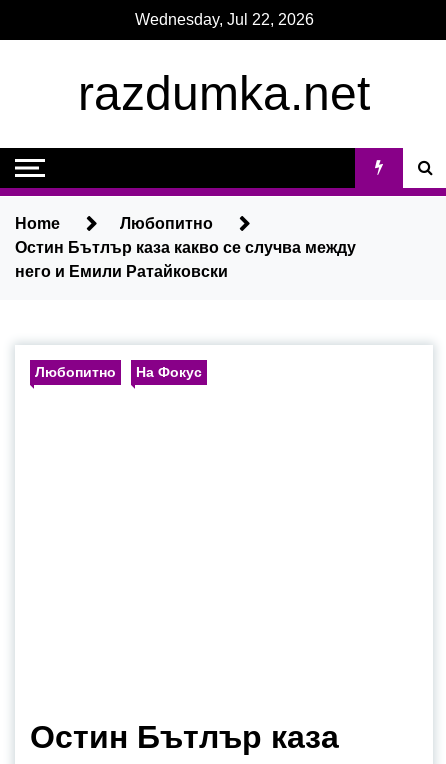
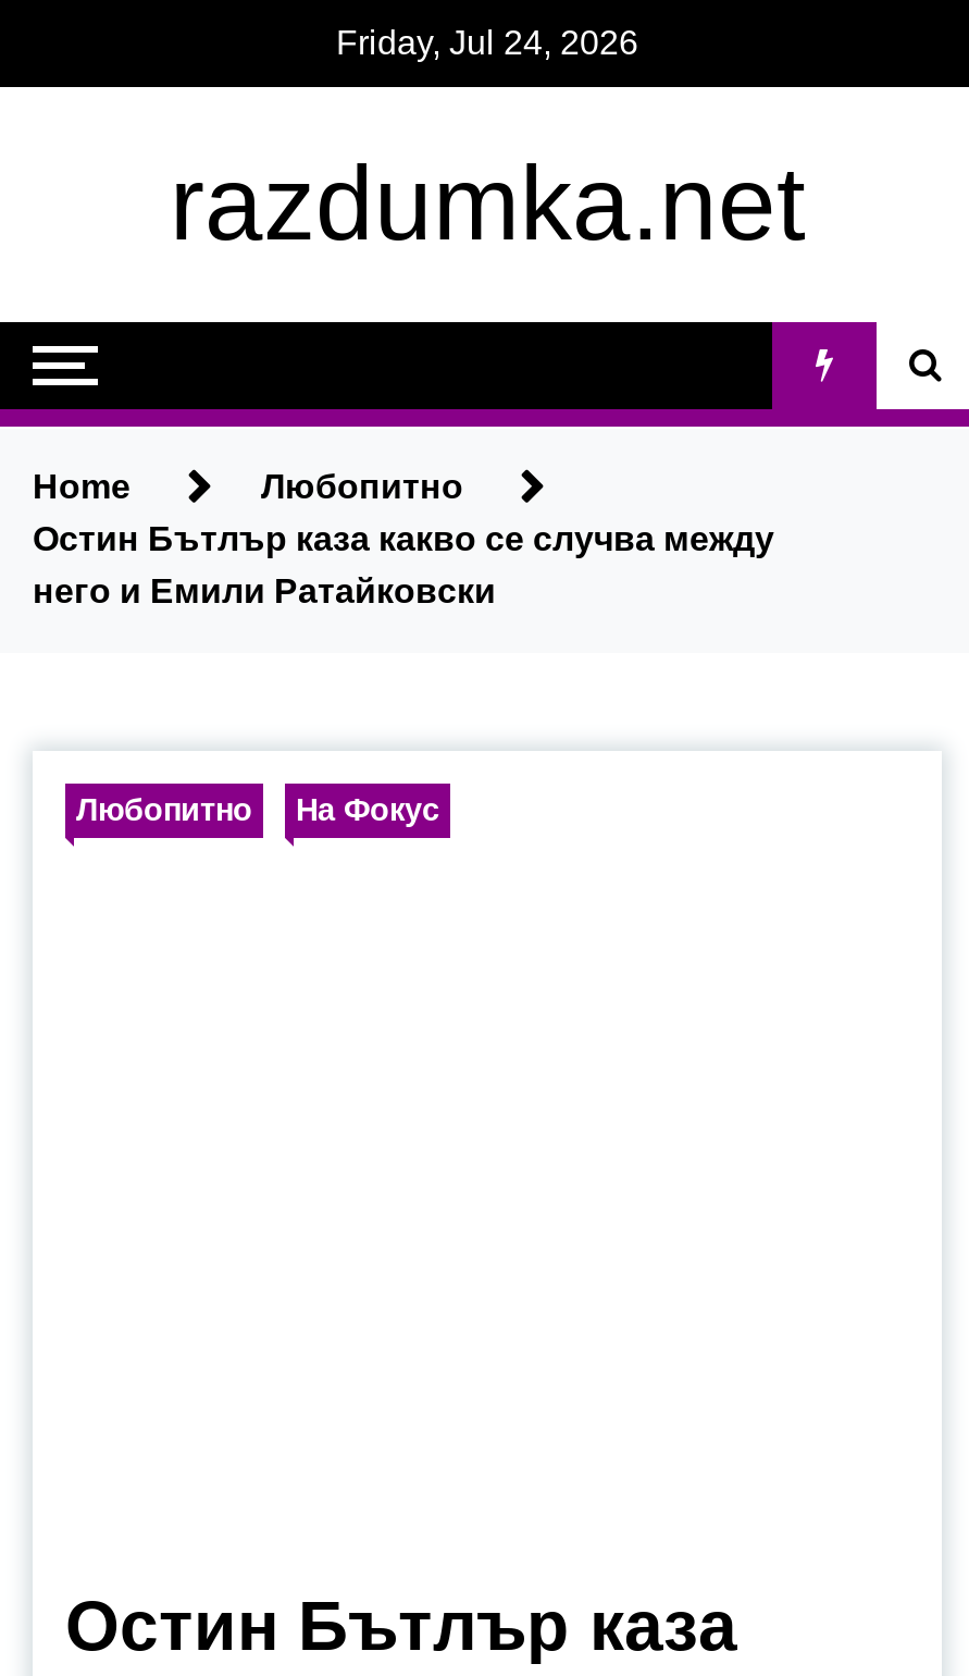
[134,11,313,28] Wednesday, Jul 22, 2026 -> [336,24,638,61] Friday, Jul 24, 2026

